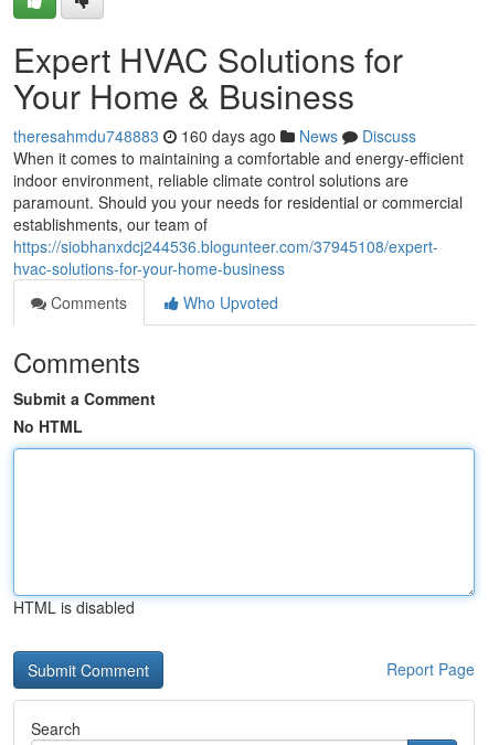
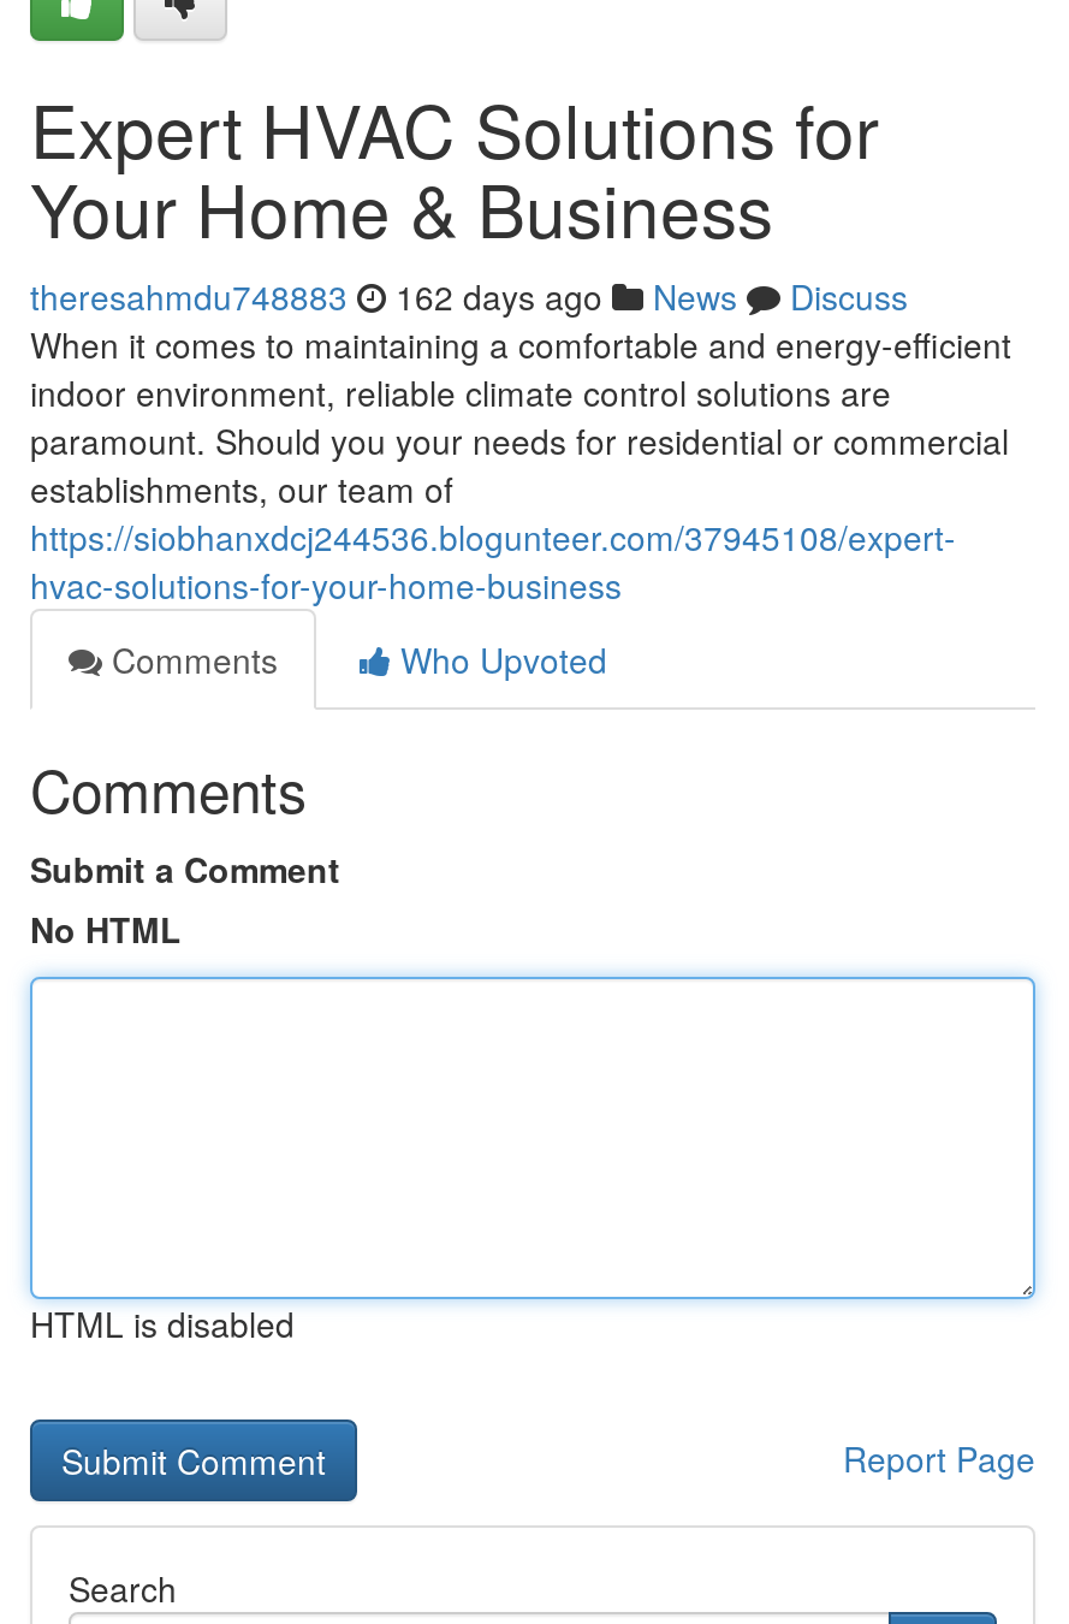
[13,125,416,147] theresahmdu748883 160 days ago News Discuss -> [30,272,908,320] theresahmdu748883 162 days ago News Discuss

